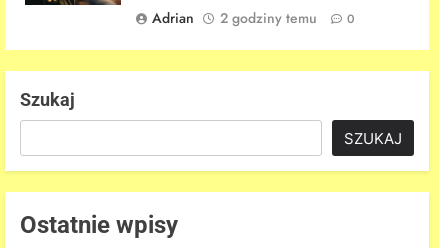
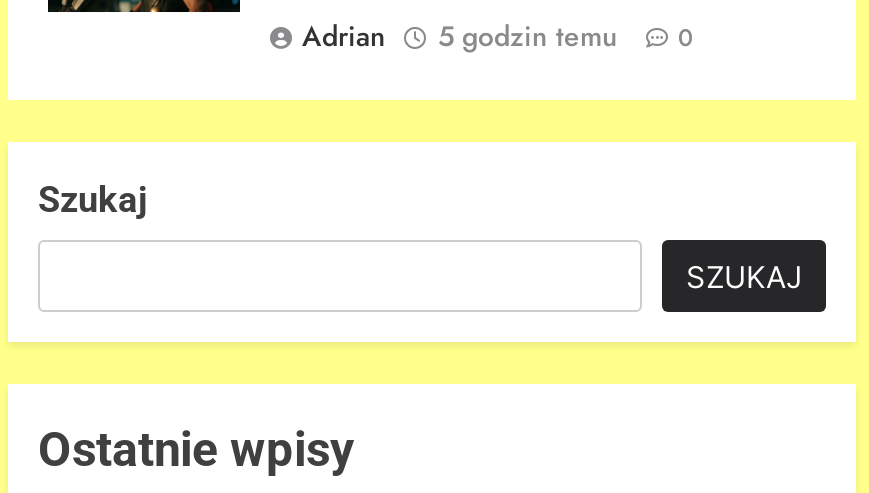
[152,8,355,28] Adrian 2 godziny temu 0 -> [302,16,694,56] Adrian 5 godzin temu 0

